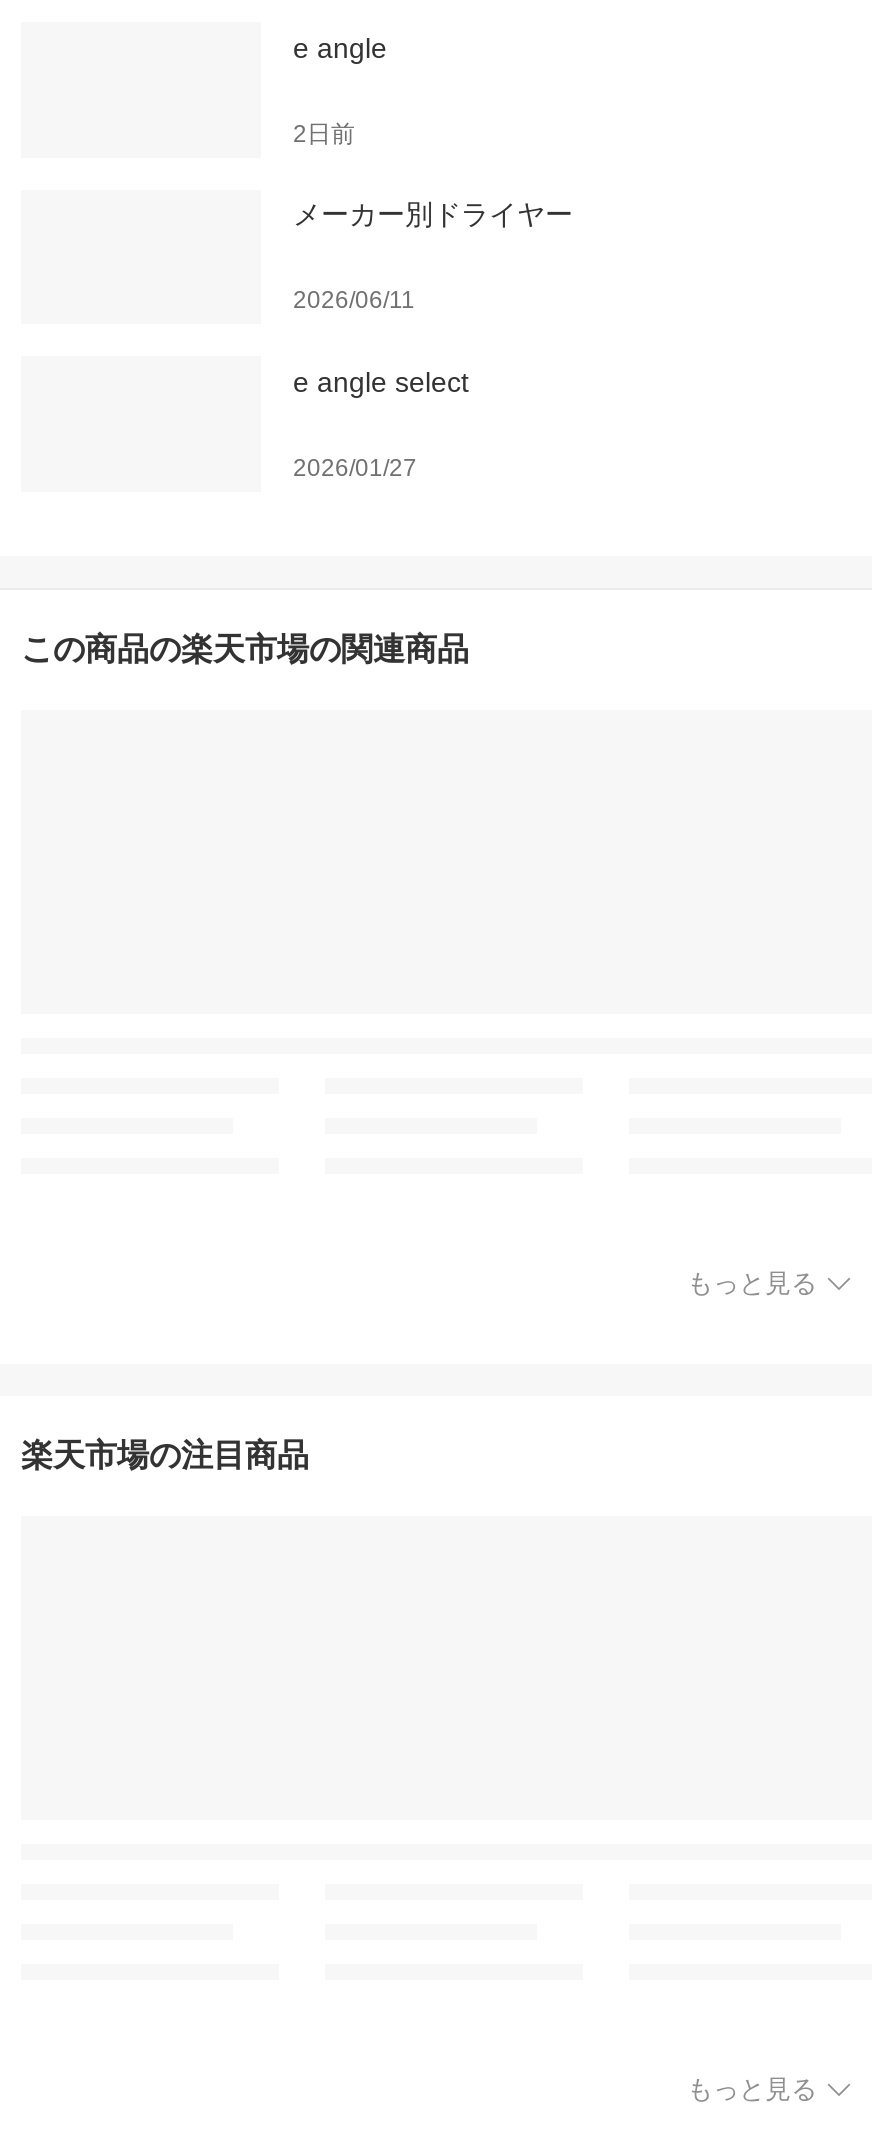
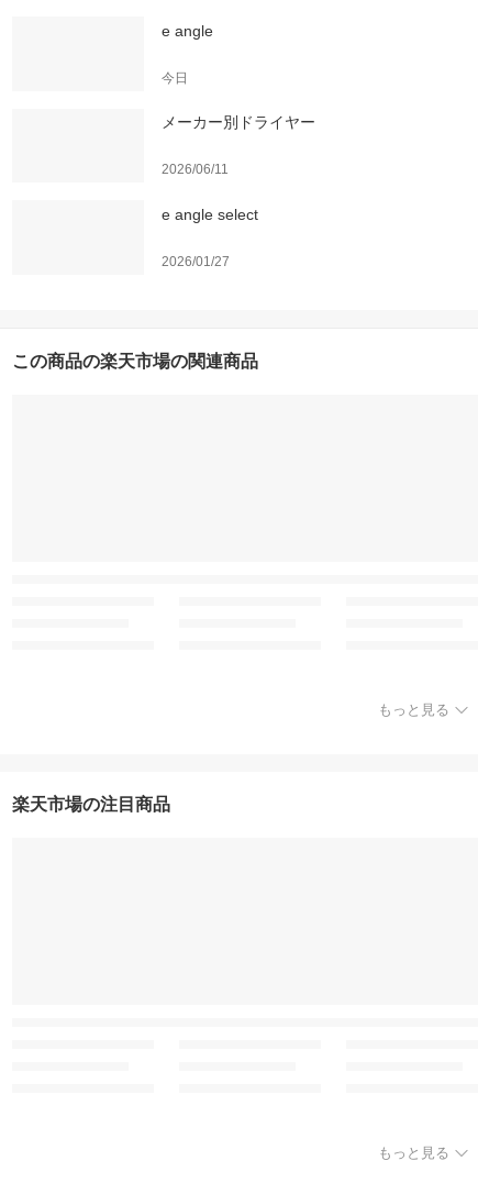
[293,120,355,148] 2日前 -> [162,70,188,86] 今日

